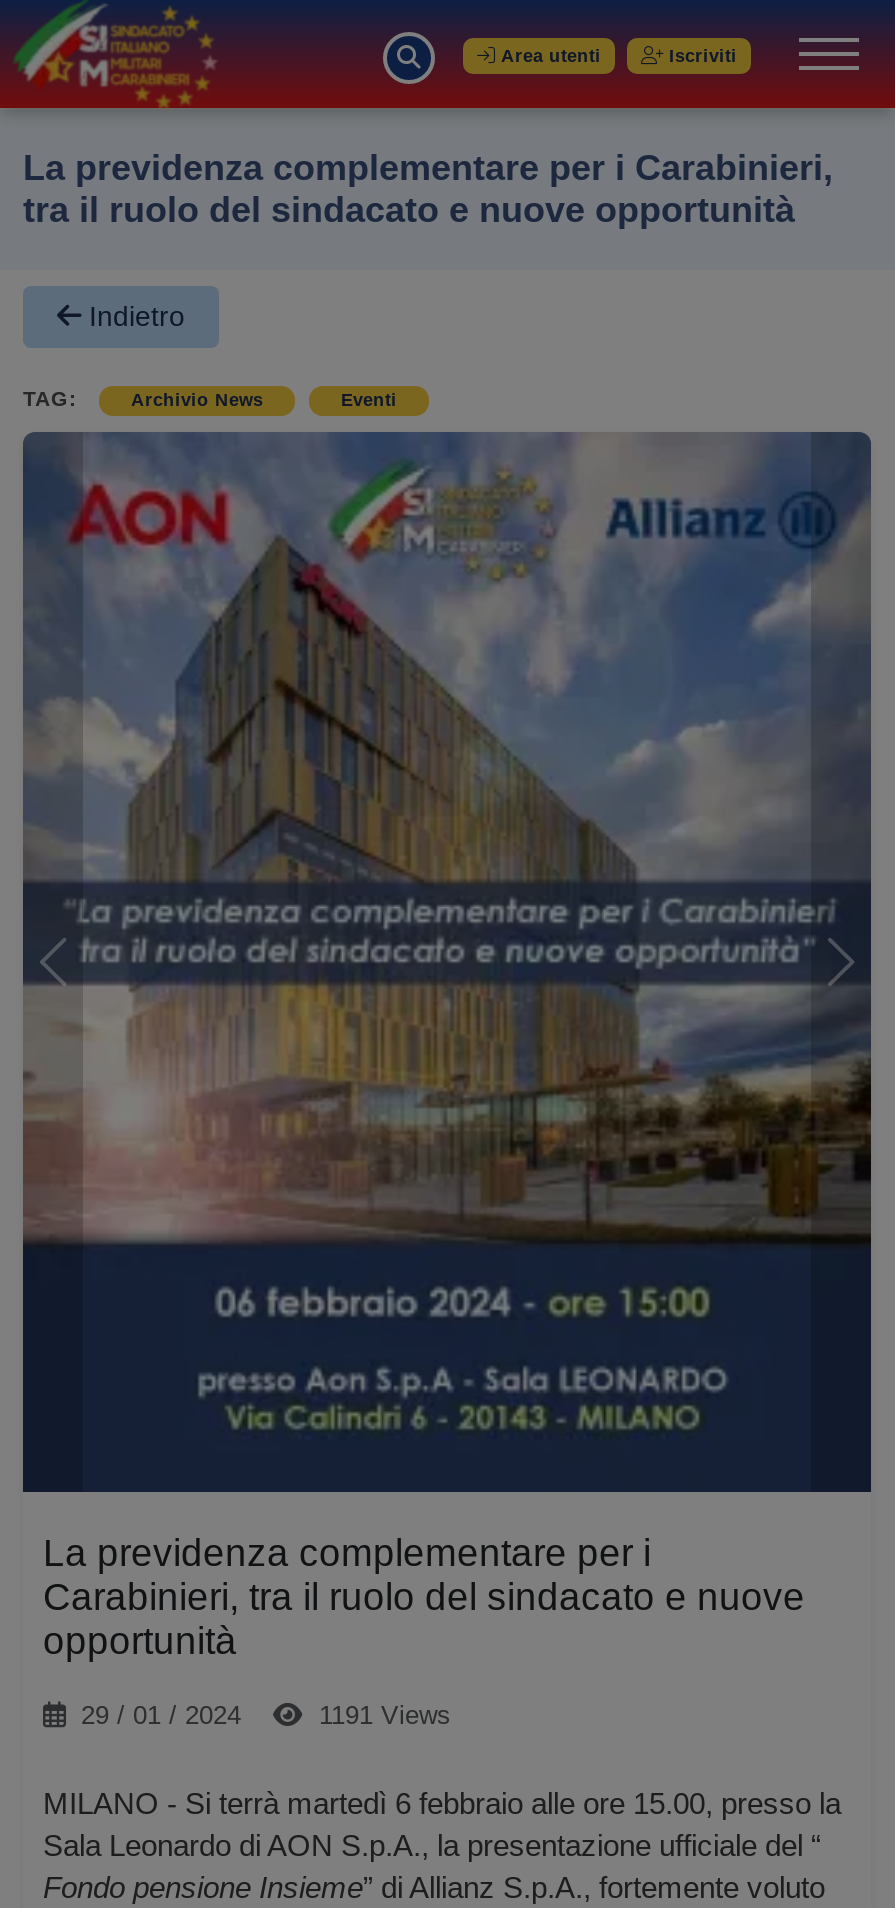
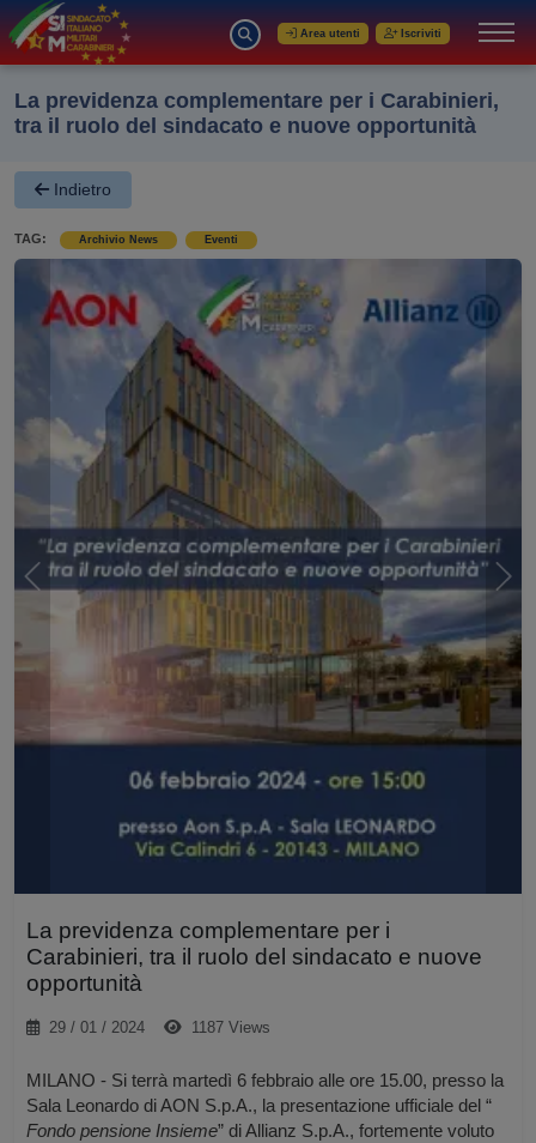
[319,1700,451,1730] 1191 Views -> [191,1019,270,1037] 1187 Views

